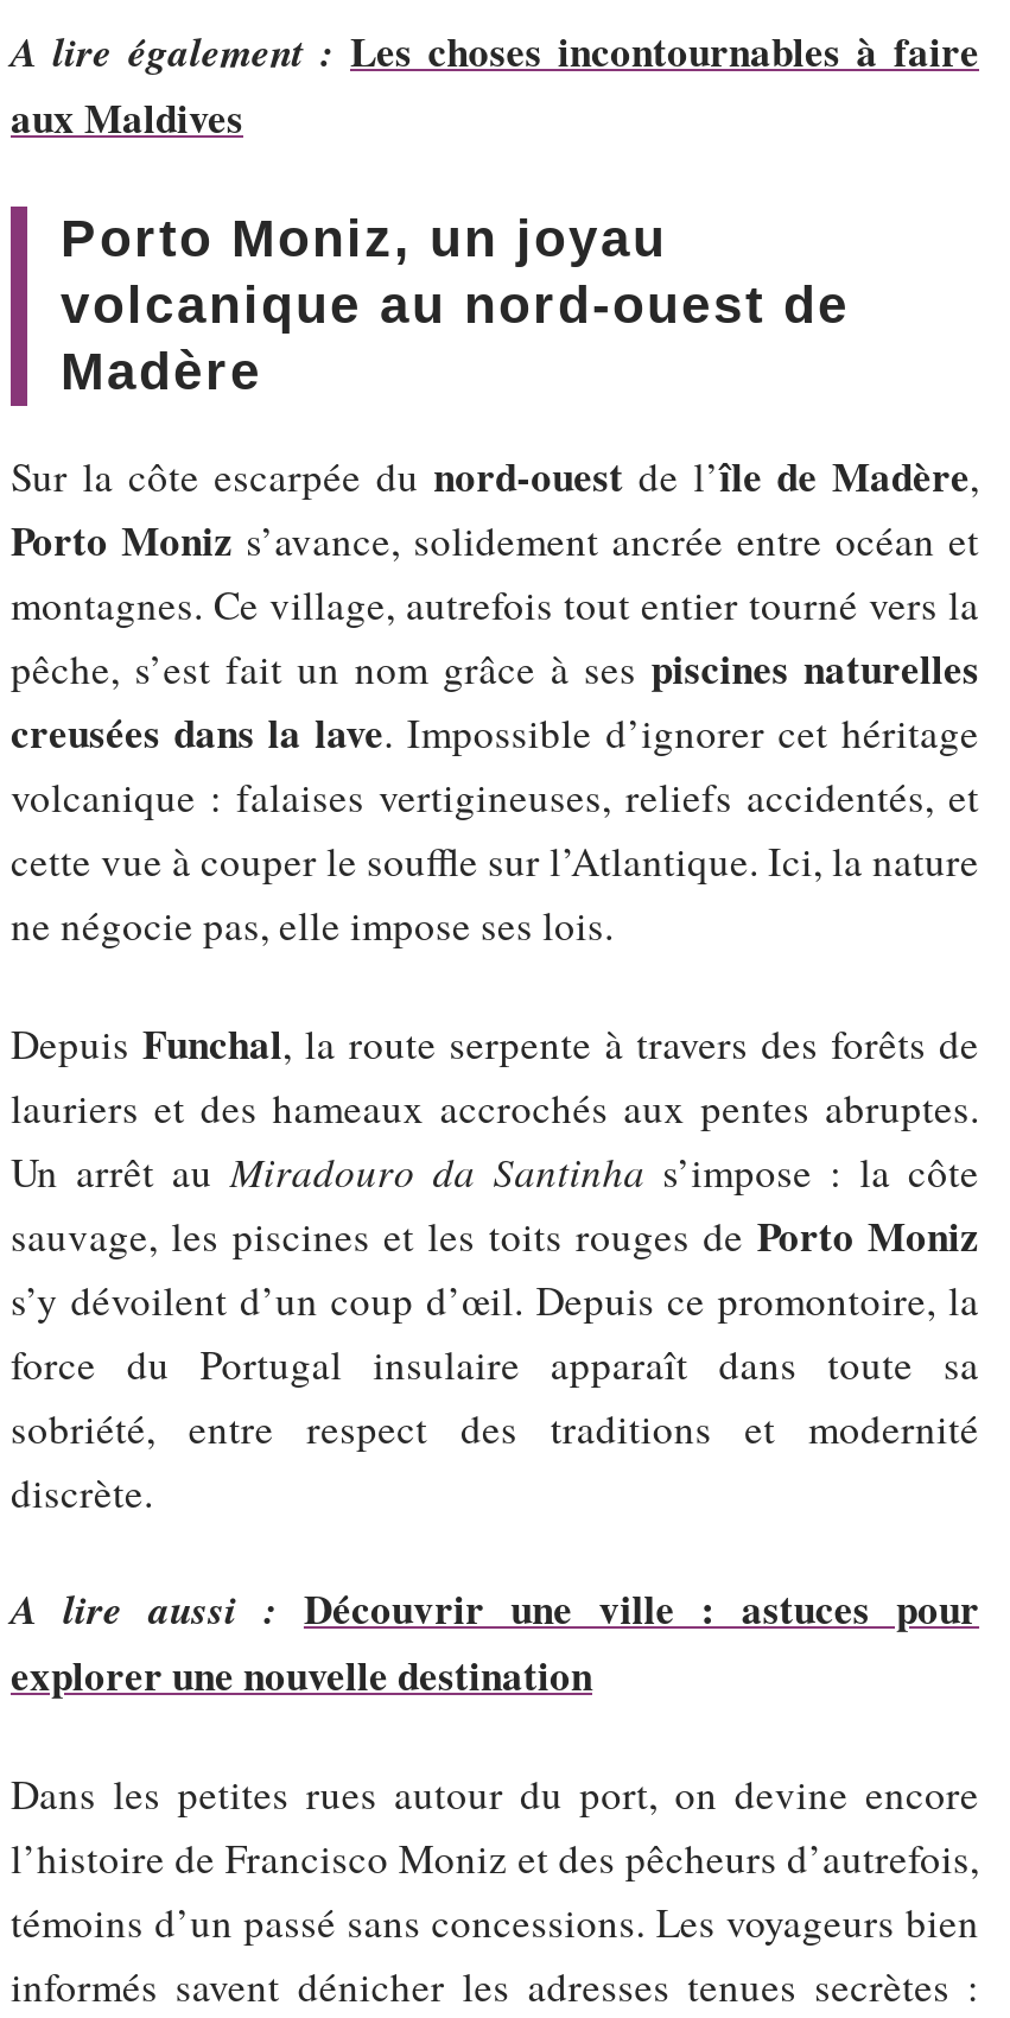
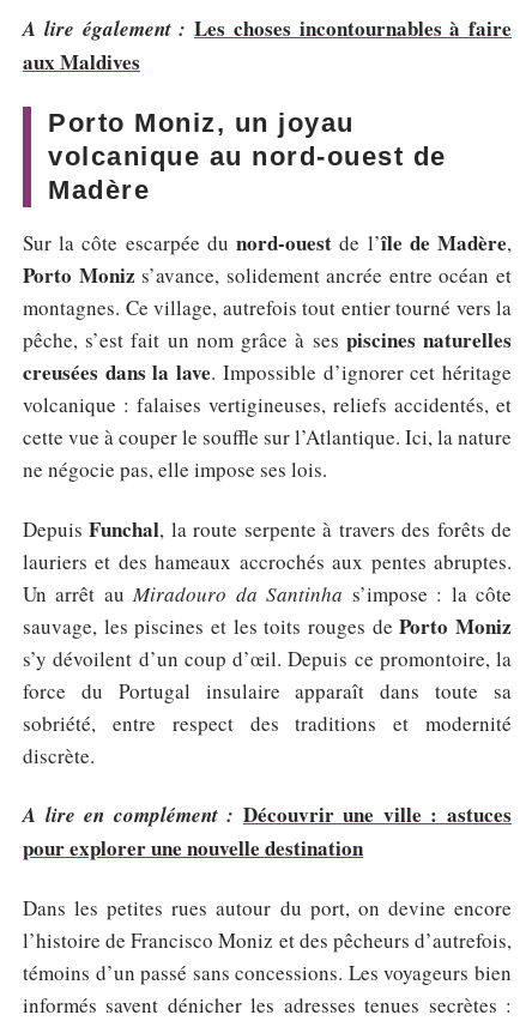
[11,1579,979,1705] A lire aussi : Découvrir une ville : astuces pour | explorer une nouvelle destination -> [23,799,512,863] A lire en complément : Découvrir une ville : astuces | pour explorer une nouvelle destination

